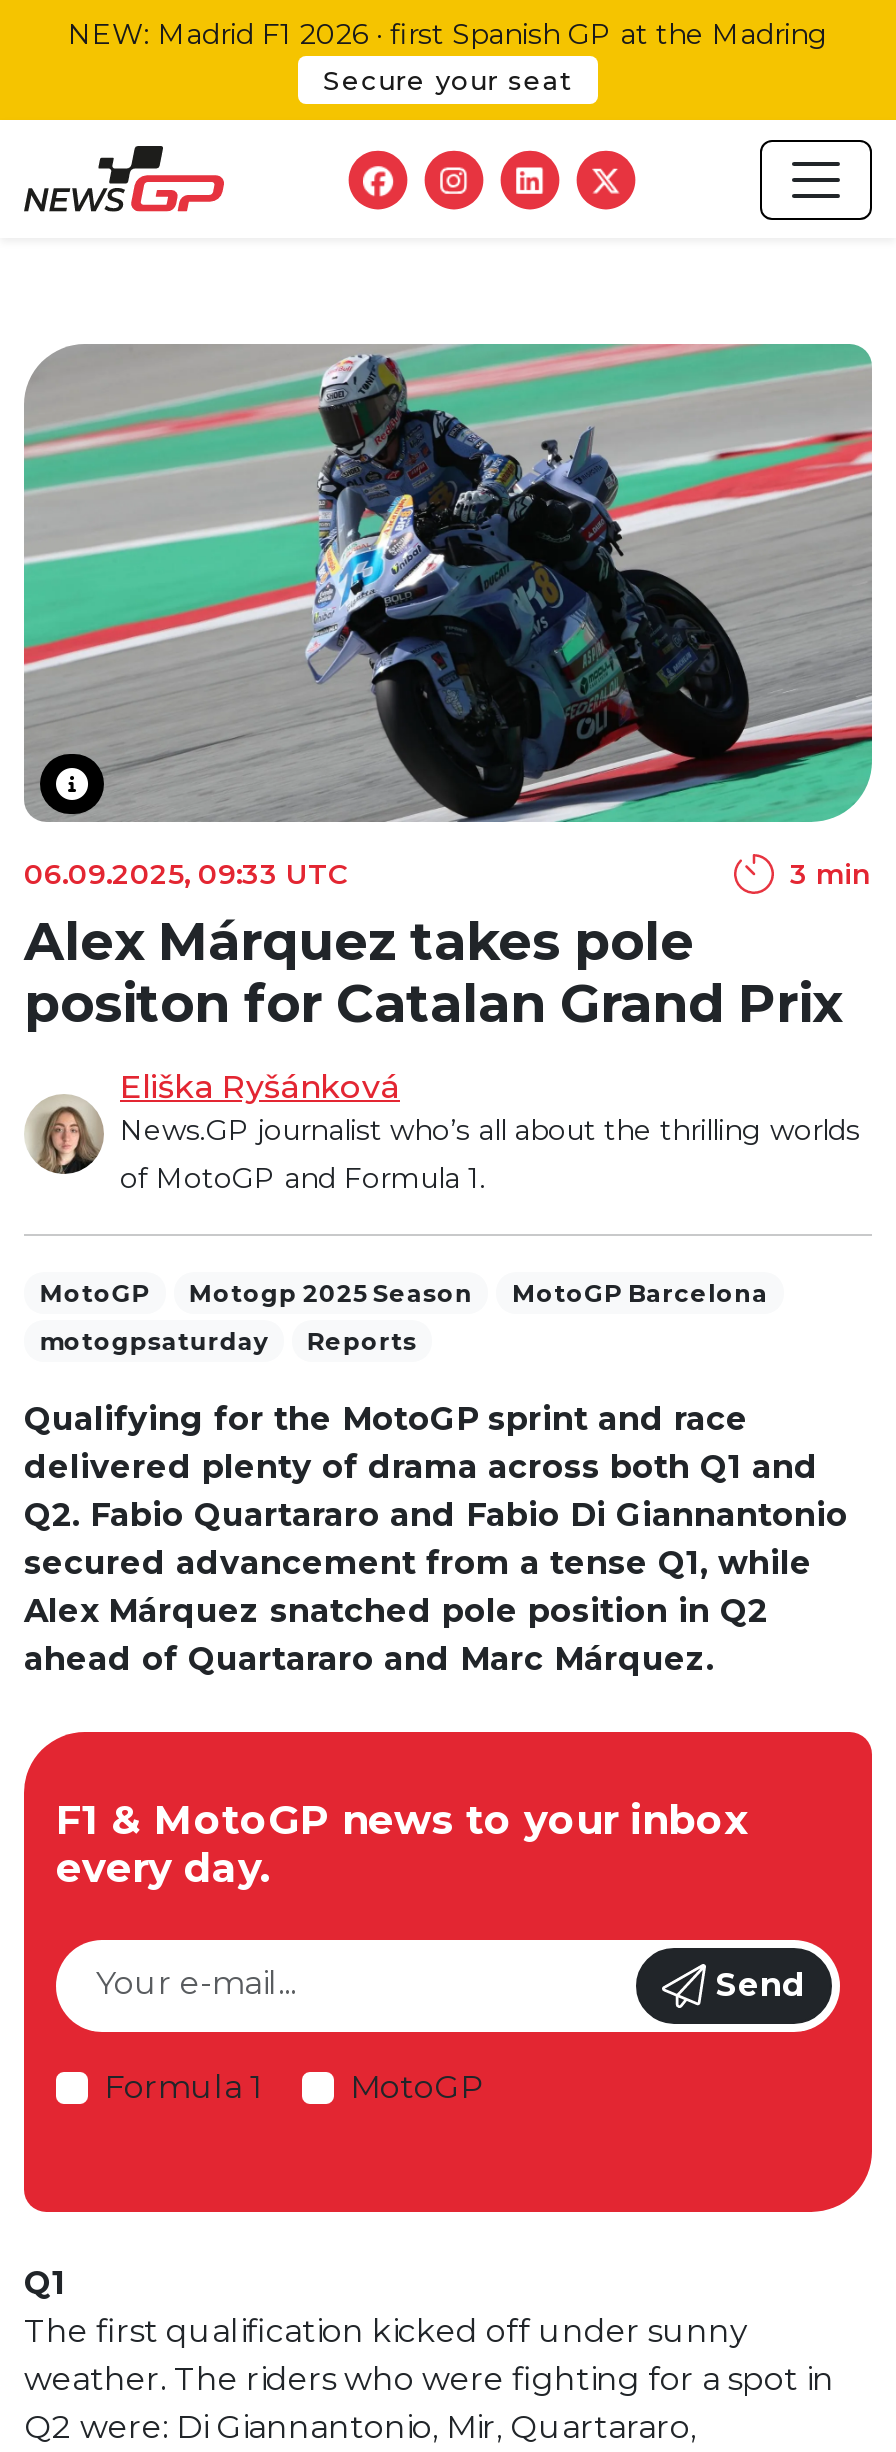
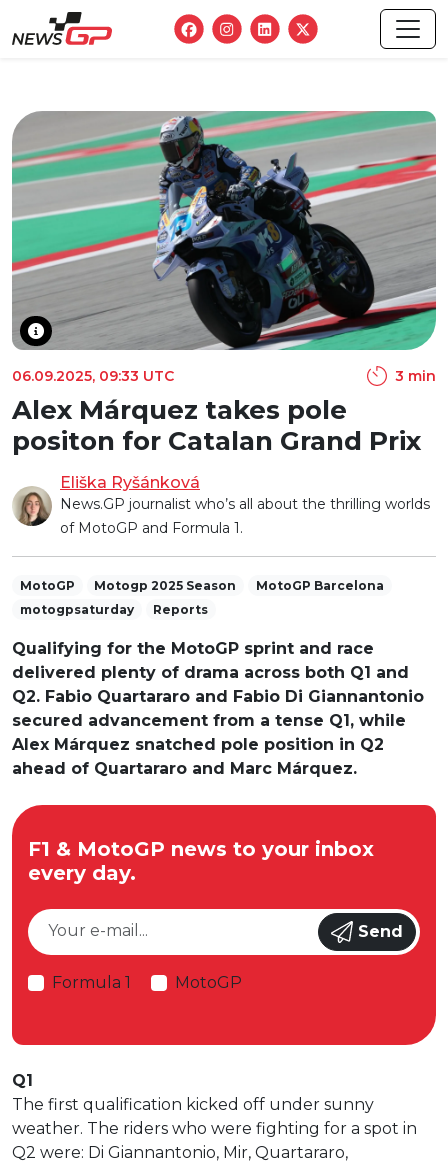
[68,16,828,96] NEW: Madrid F1 2026 · first Spanish GP at the Madring | Secure your seat -> none

